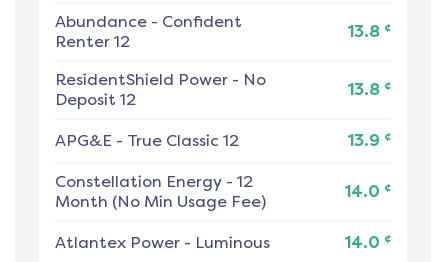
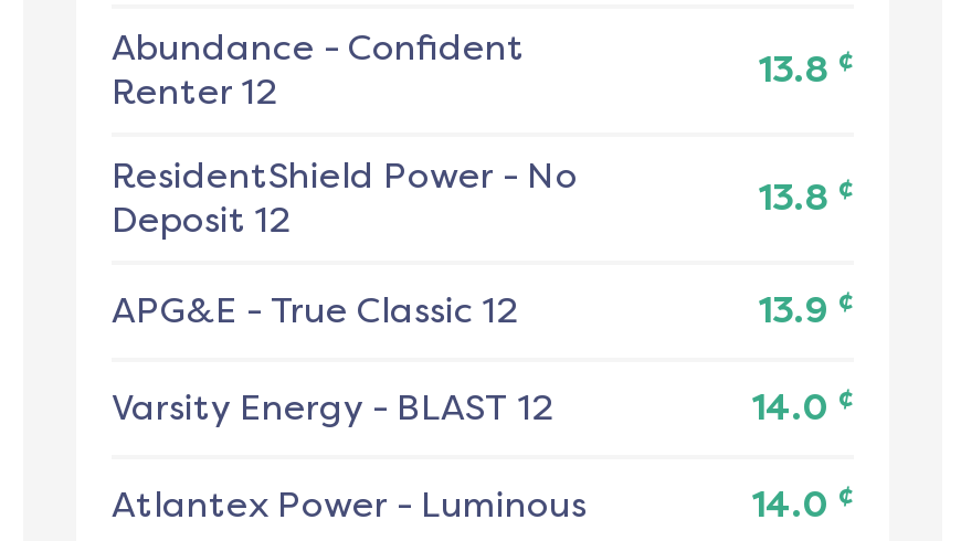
[55,172,266,211] Constellation Energy - 12 | Month (No Min Usage Fee) -> [112,386,553,428] Varsity Energy - BLAST 12

